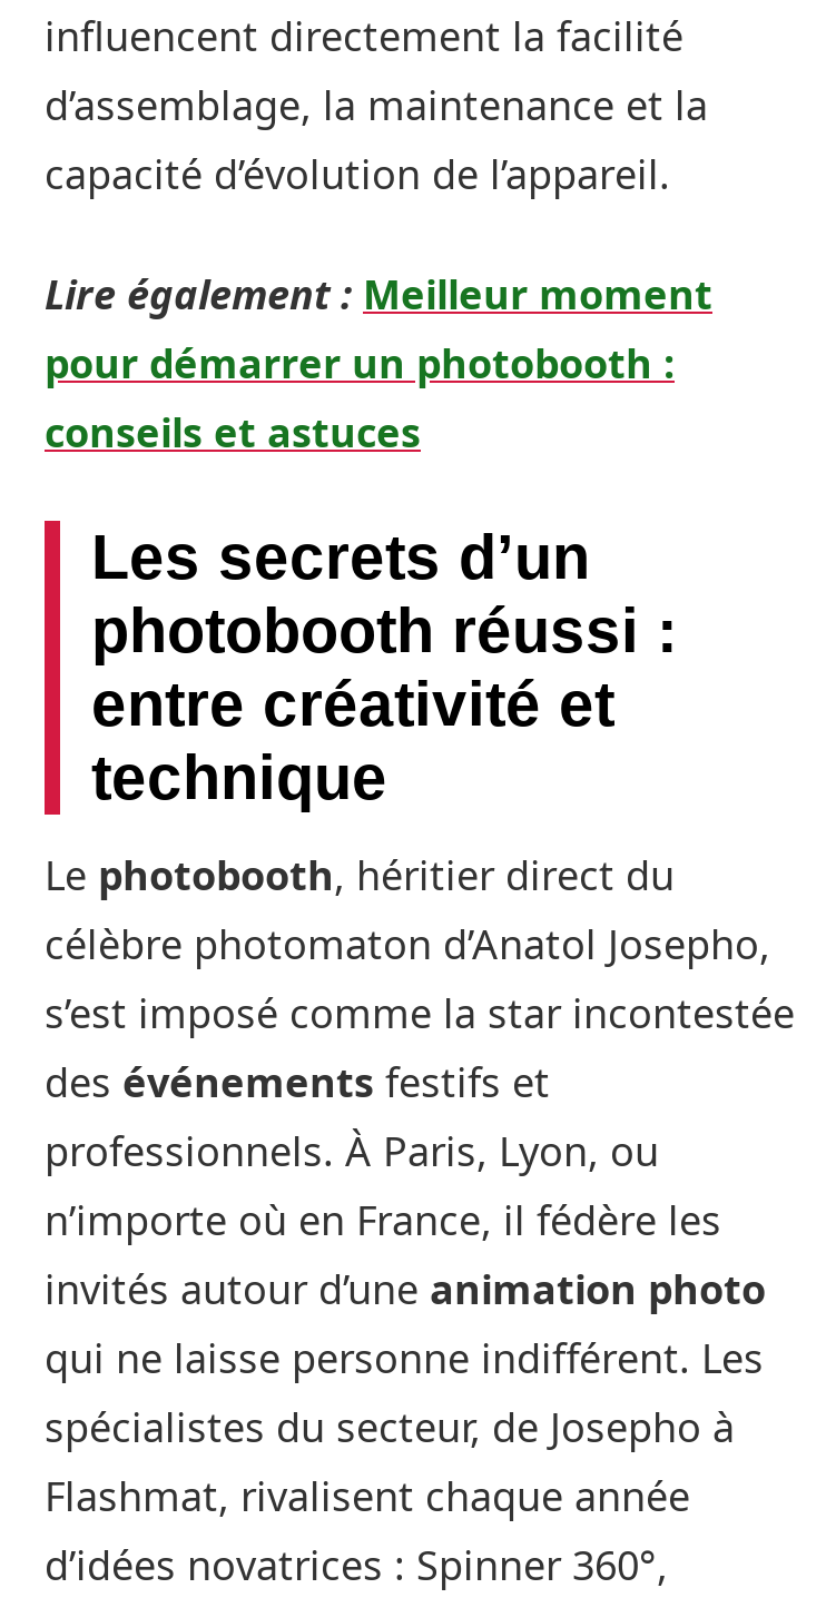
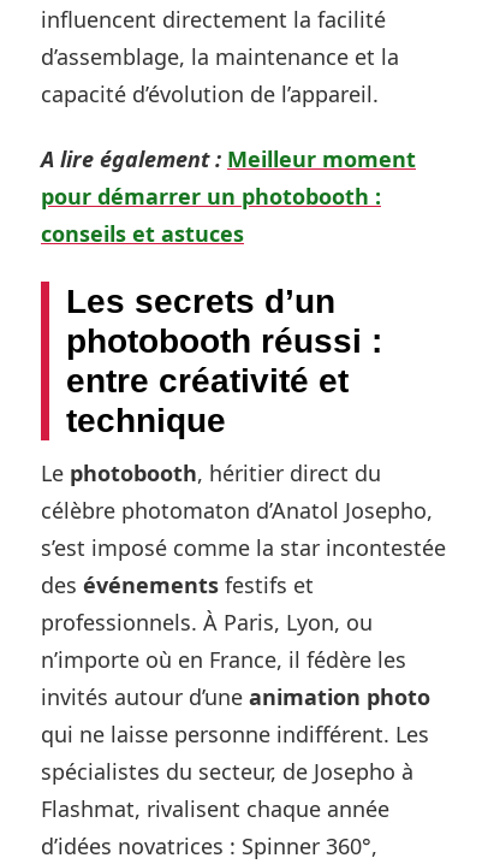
[45,266,712,319] Lire également : Meilleur moment -> [41,144,416,173] A lire également : Meilleur moment

